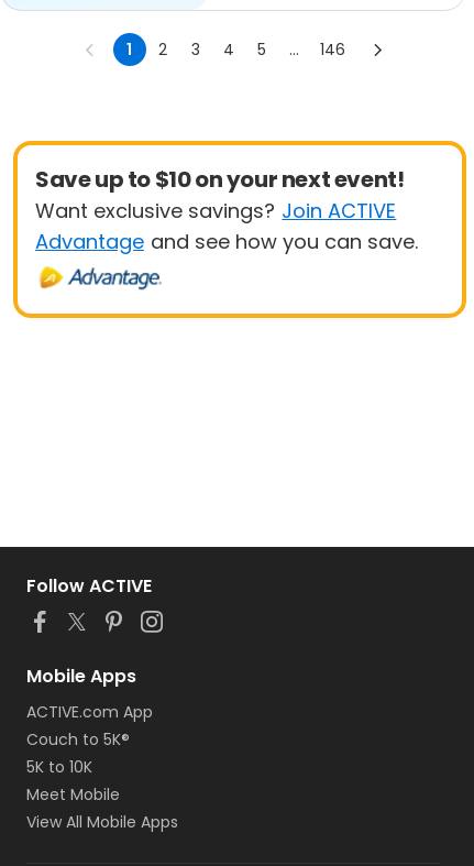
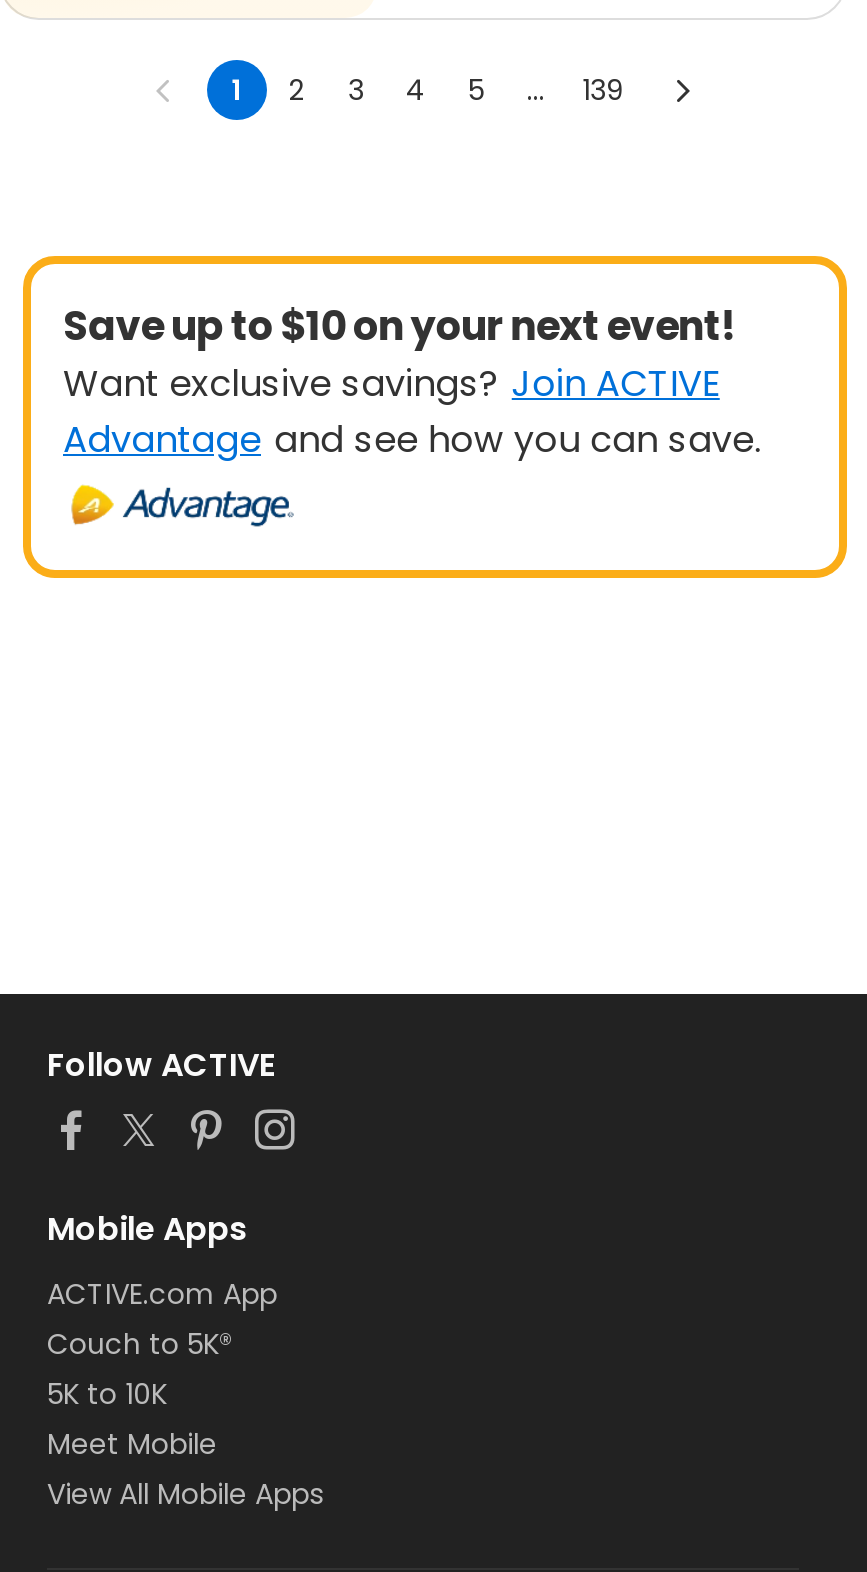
[319,39,345,61] 146 -> [582,70,624,110] 139

